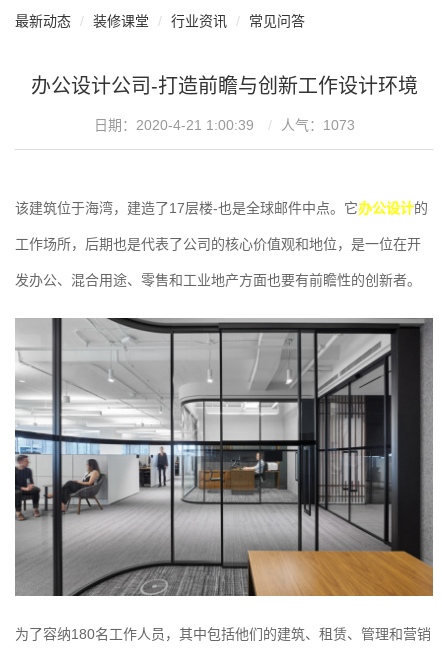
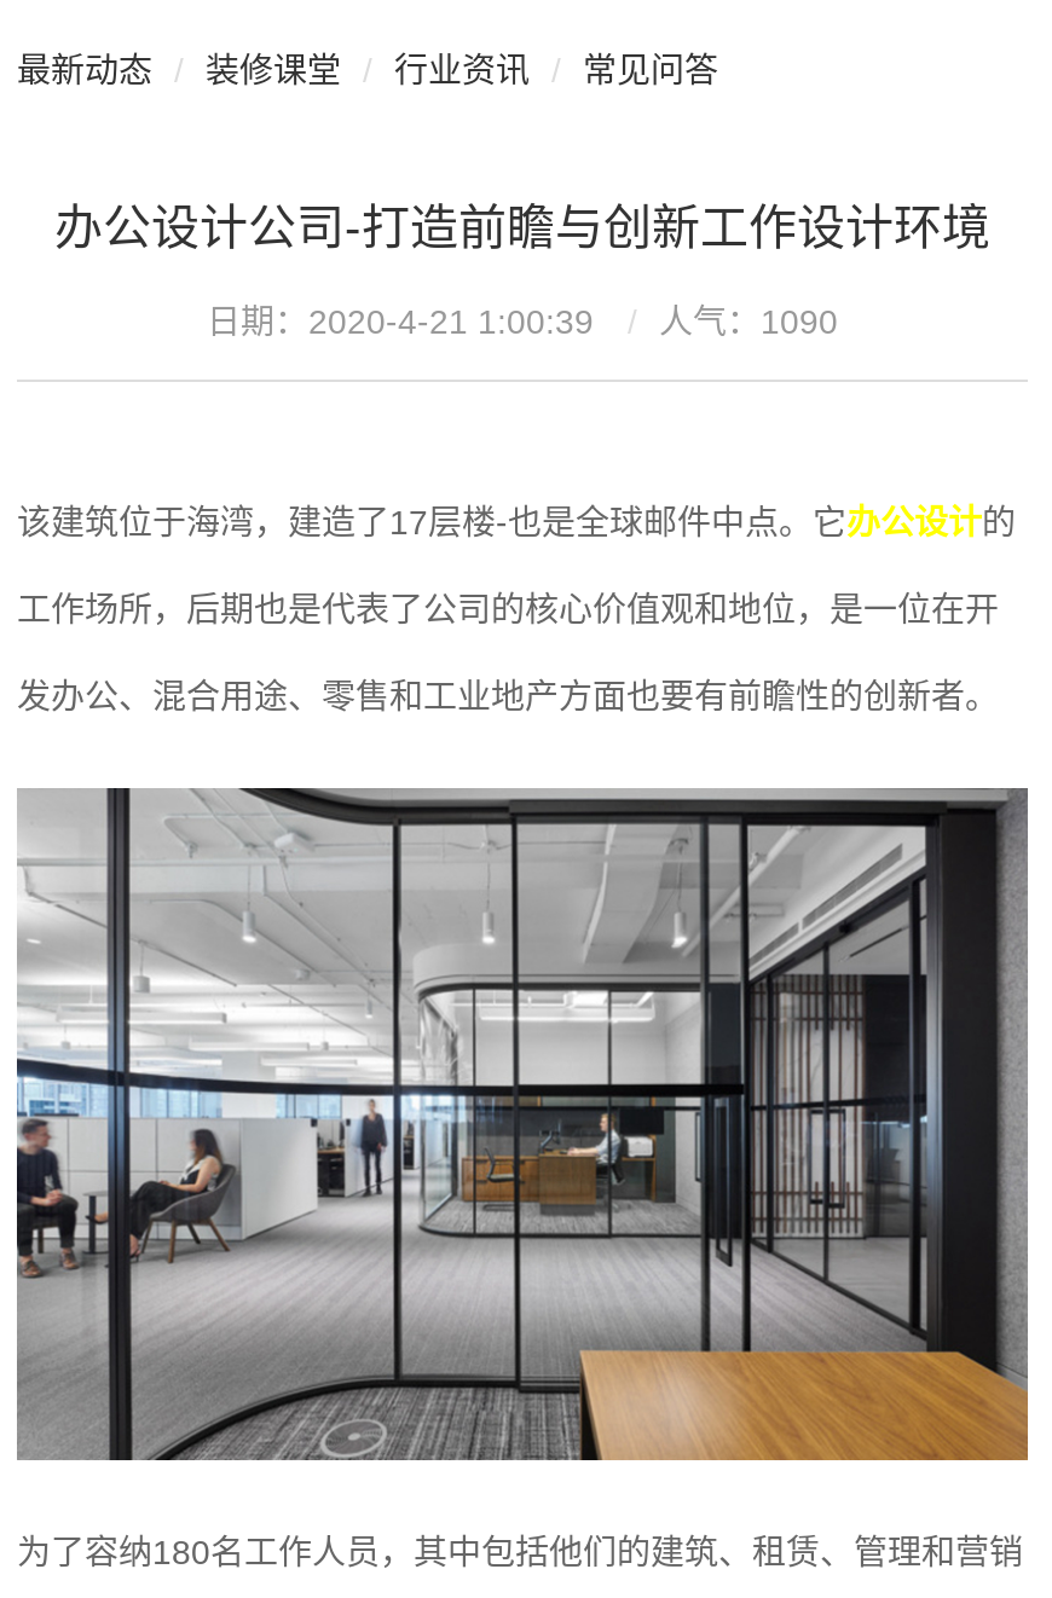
[93,117,354,133] 日期：2020-4-21 1:00:39 人气：1073 -> [207,303,838,341] 日期：2020-4-21 1:00:39 人气：1090

